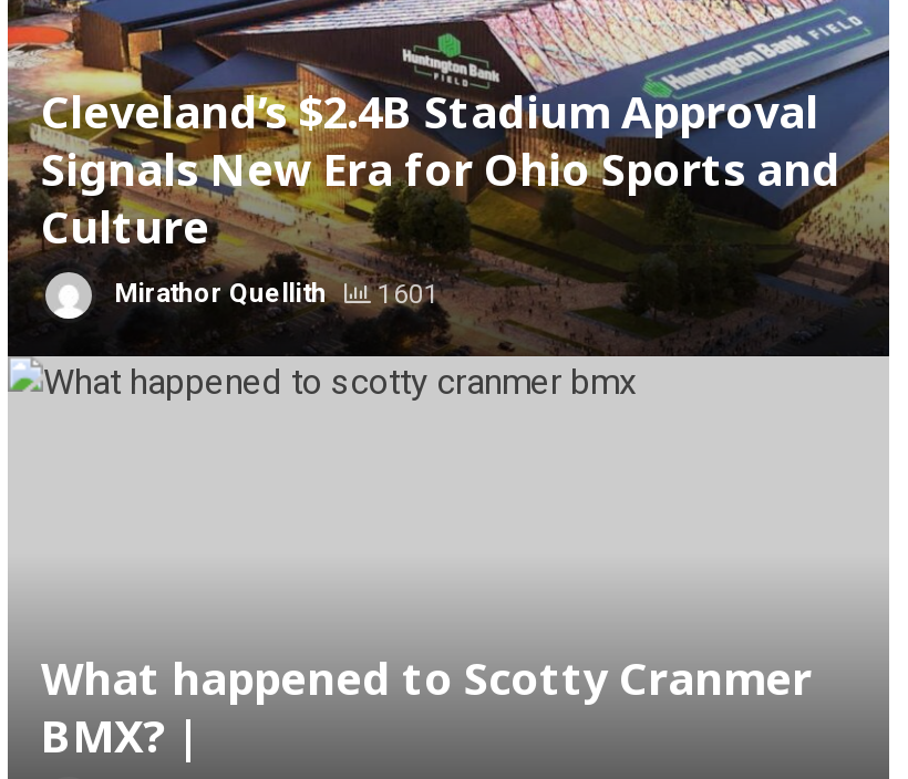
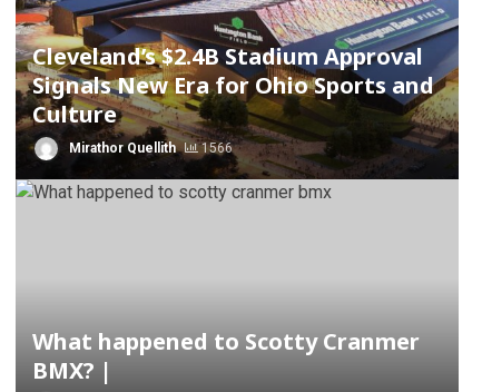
[107,278,440,309] Mirathor Quellith 1601 -> [66,140,233,156] Mirathor Quellith 1566

